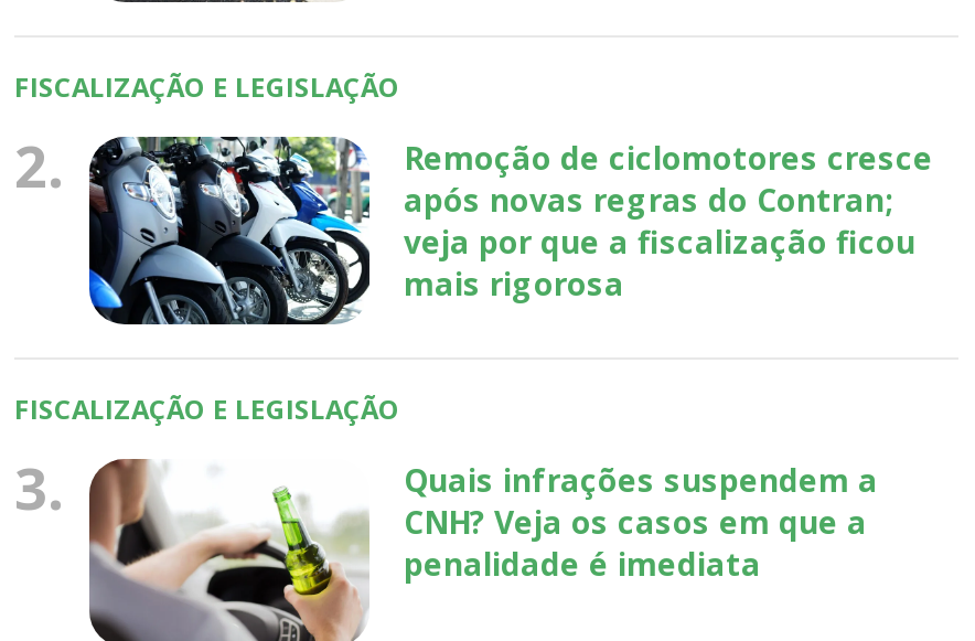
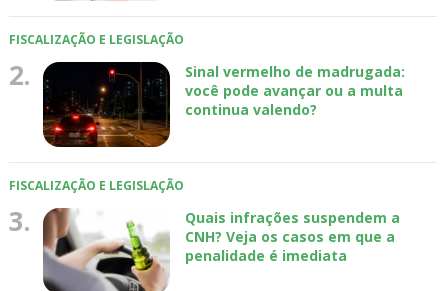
[87,135,933,327] [image] | Remoção de ciclomotores cresce | após novas regras do Contran; | veja por que a fiscalização ficou | mais rigorosa -> [42,61,405,148] [image] | Sinal vermelho de madrugada: | você pode avançar ou a multa | continua valendo?

